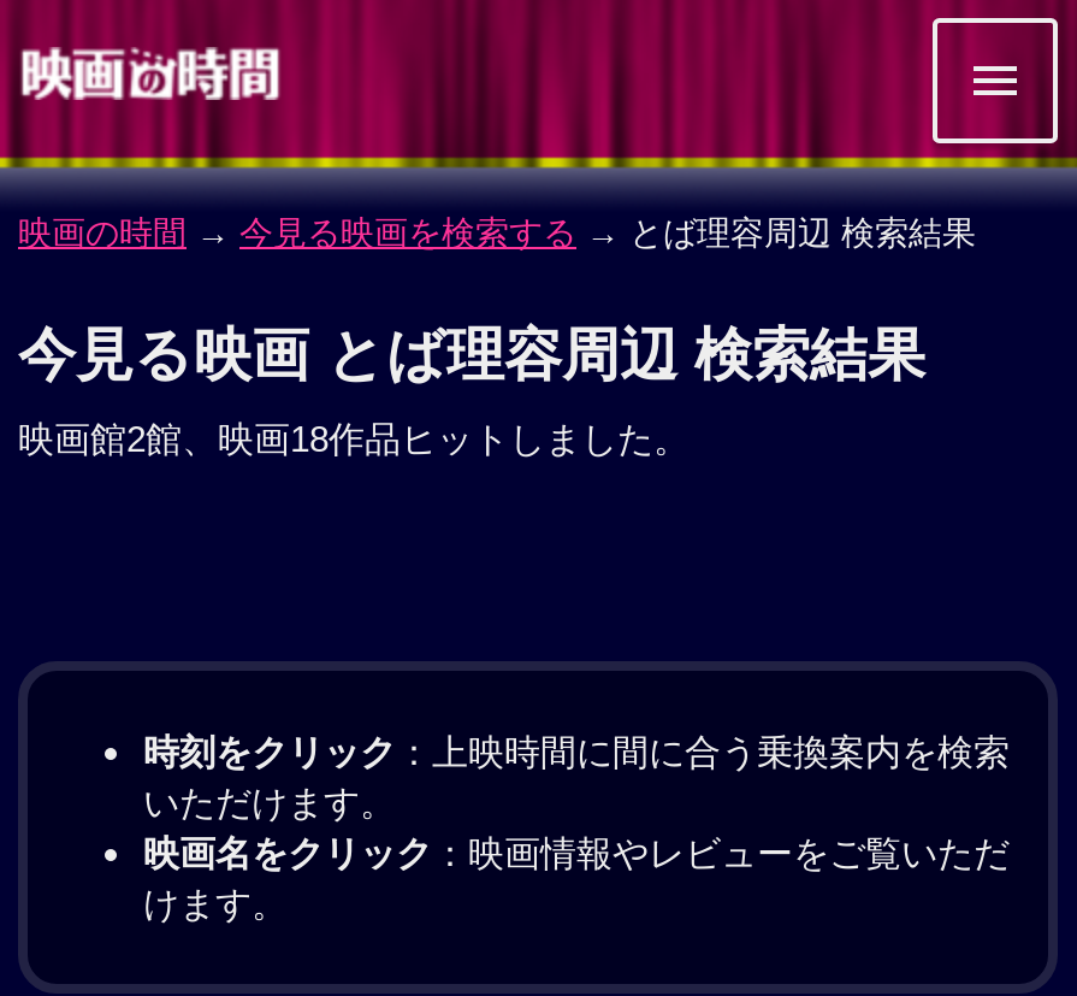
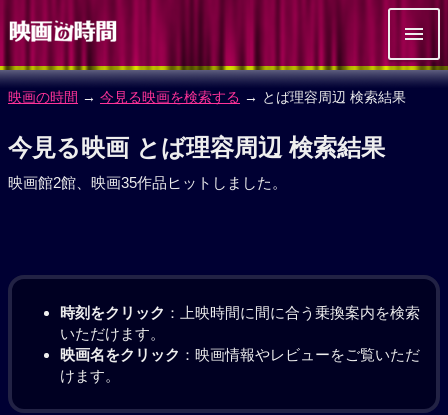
[18,418,690,459] 映画館2館、映画18作品ヒットしました。 -> [8,174,287,191] 映画館2館、映画35作品ヒットしました。

